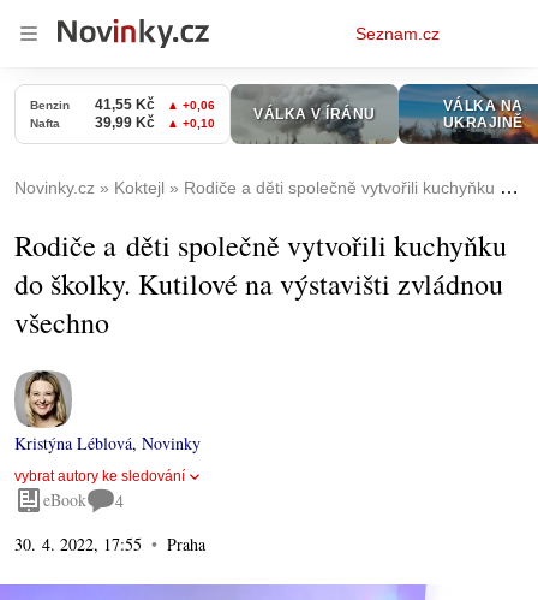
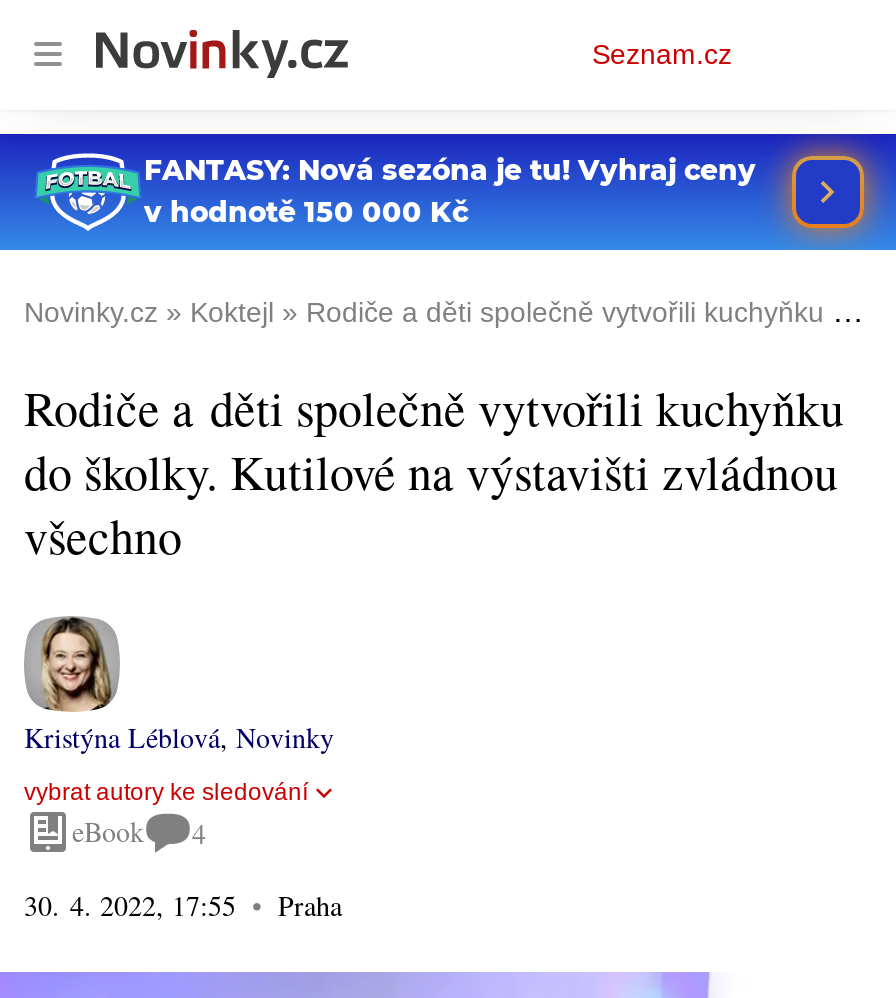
[4,82,534,150] [image] -> [6,132,890,252] [image]

